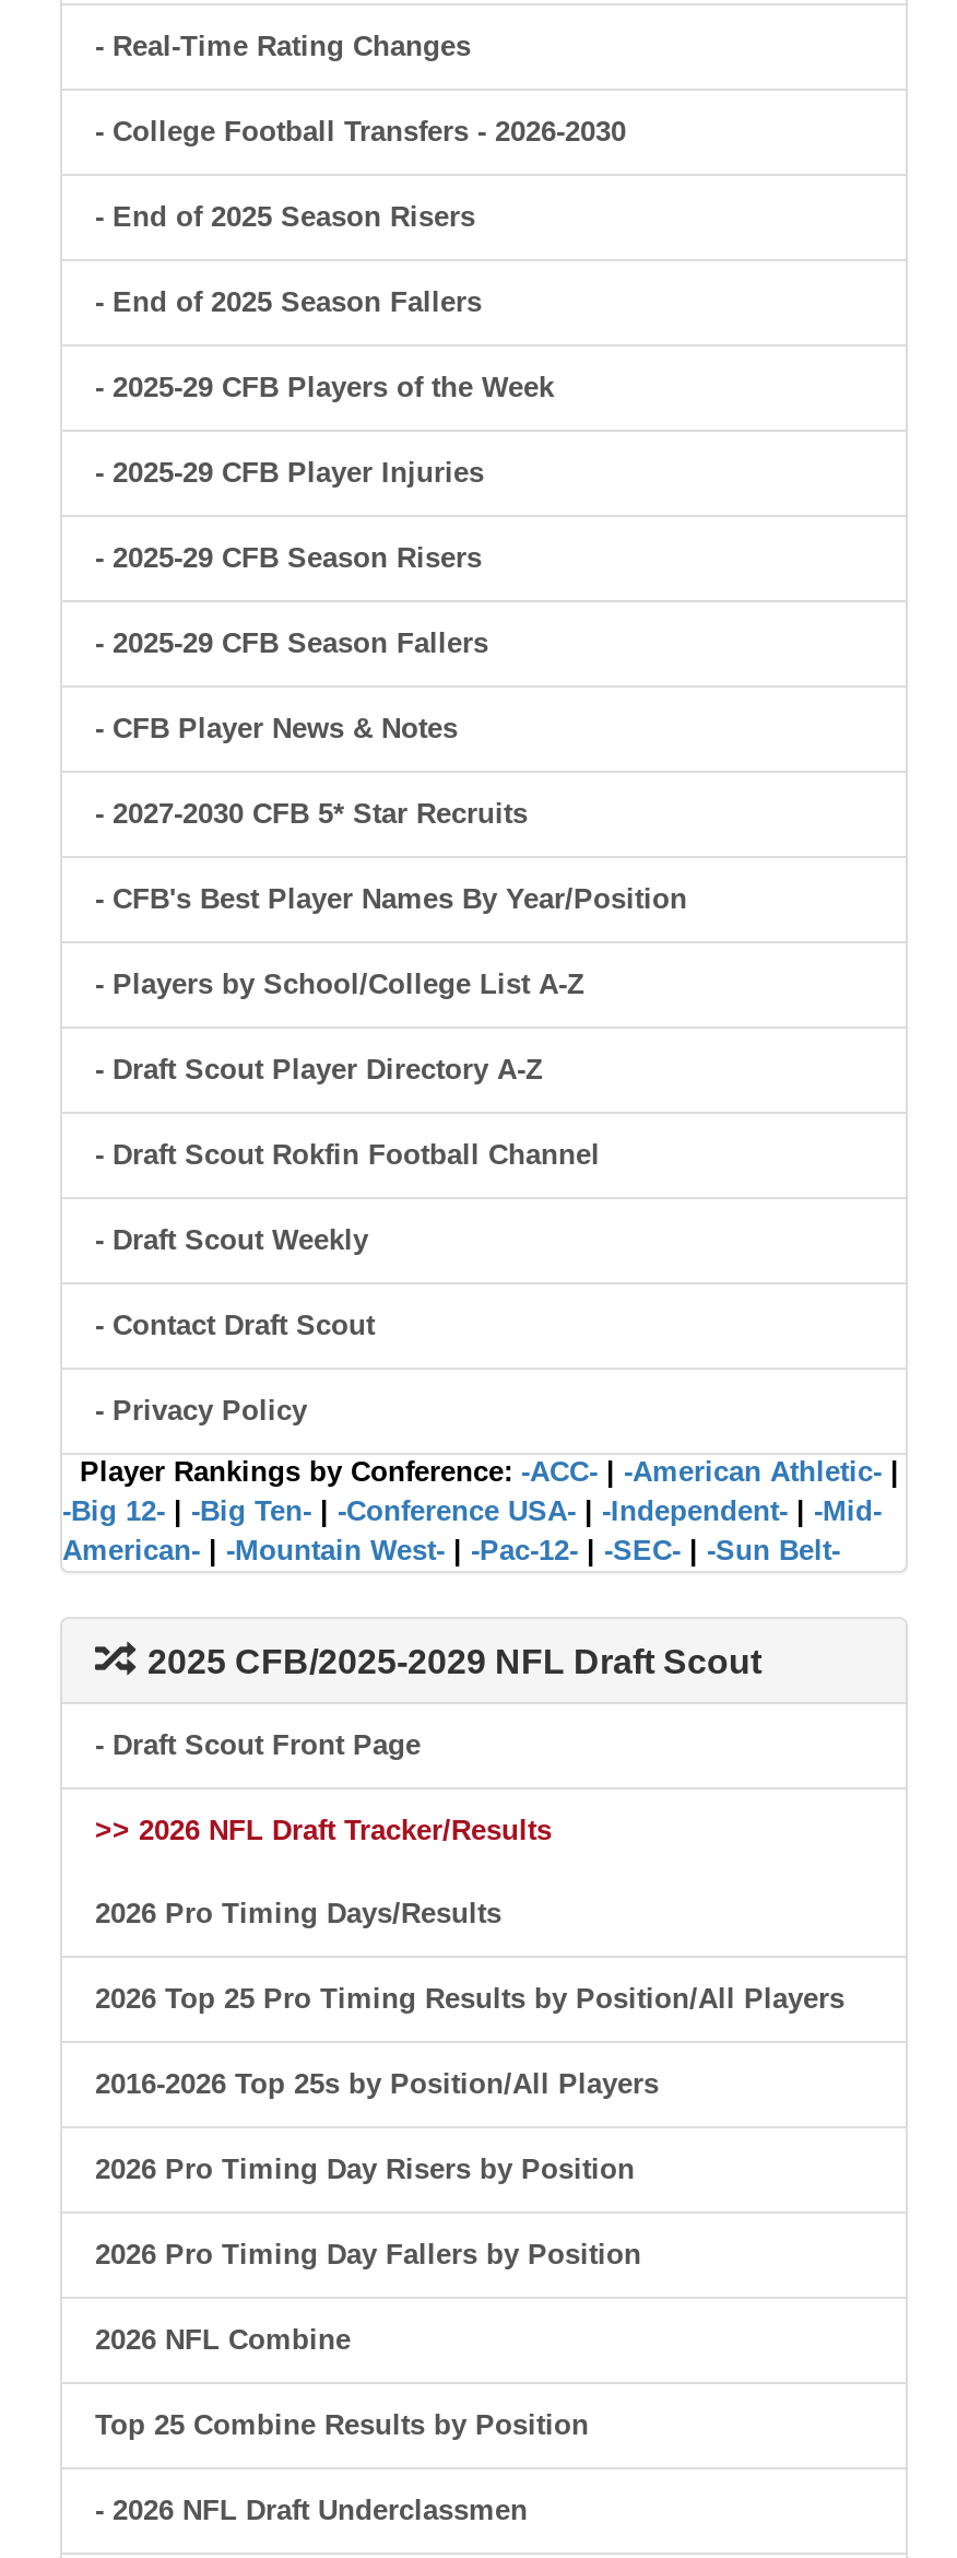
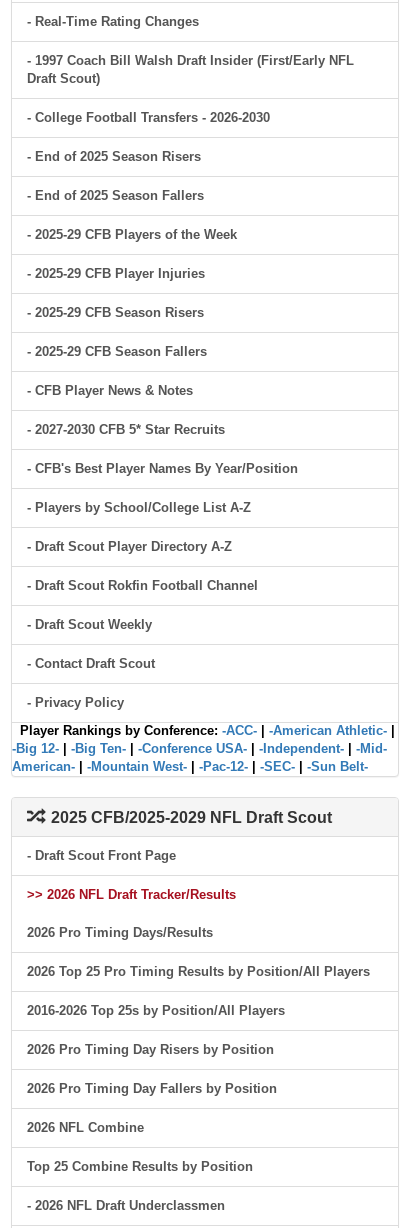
none -> [27,53,354,86] - 1997 Coach Bill Walsh Draft Insider (First/Early NFL | Draft Scout)

